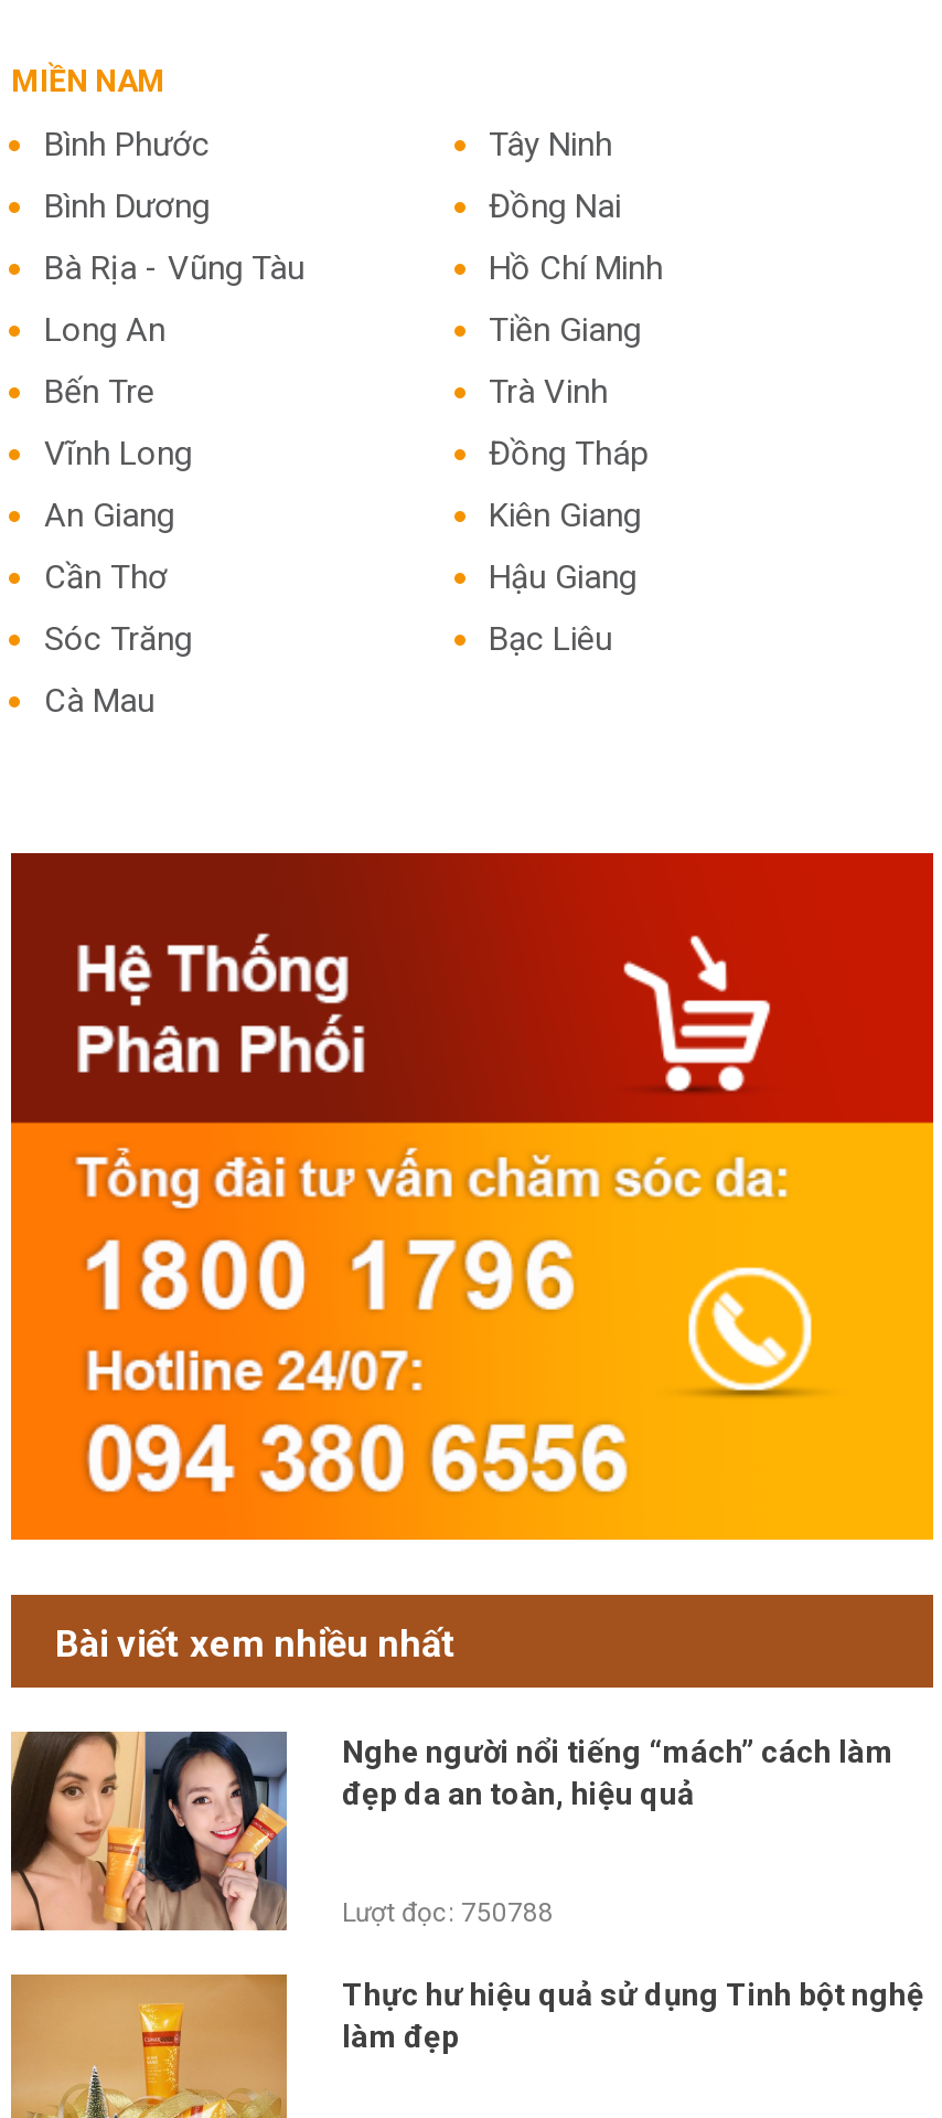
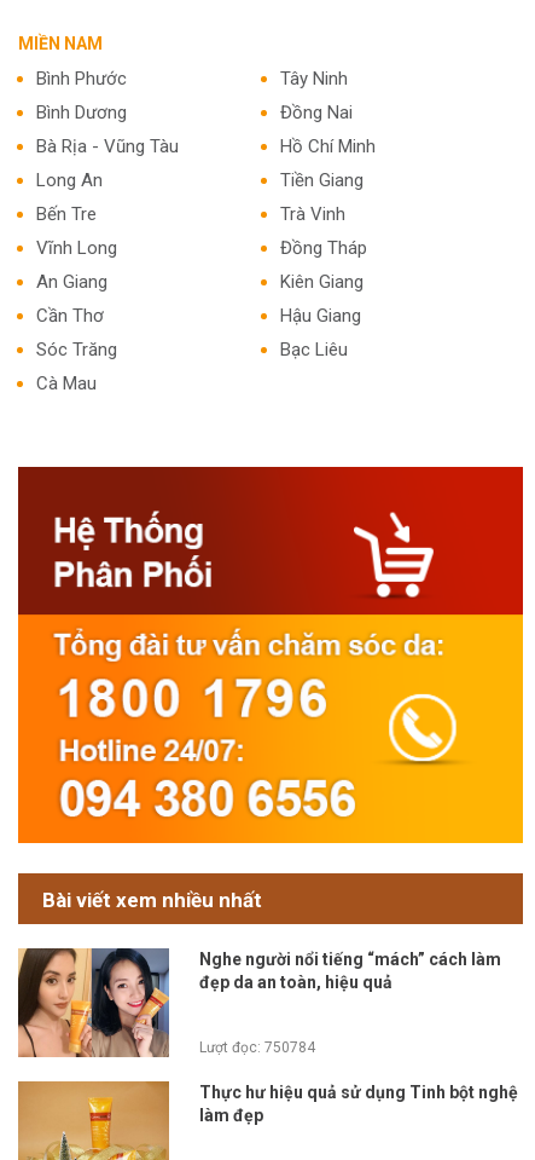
[342,1898,554,1929] Lượt đọc: 750788 -> [199,1040,315,1056] Lượt đọc: 750784

